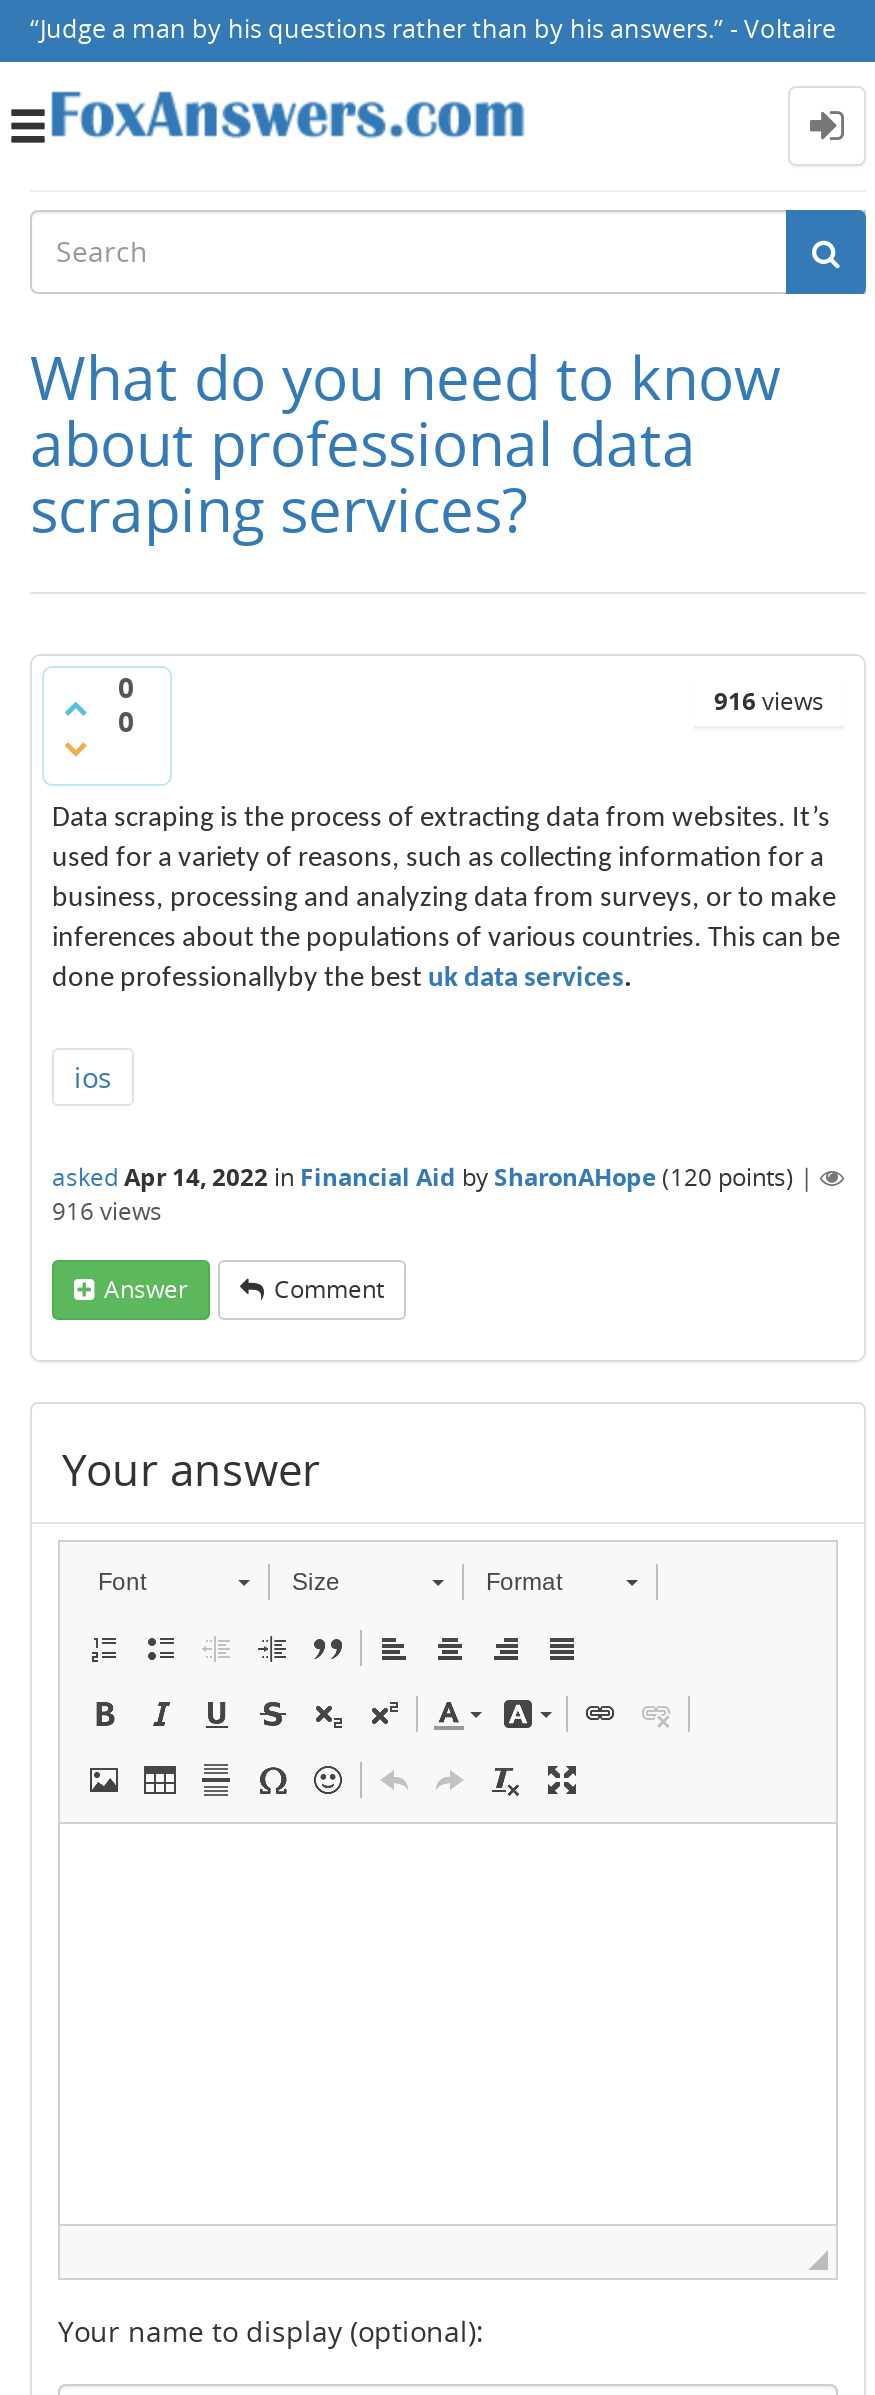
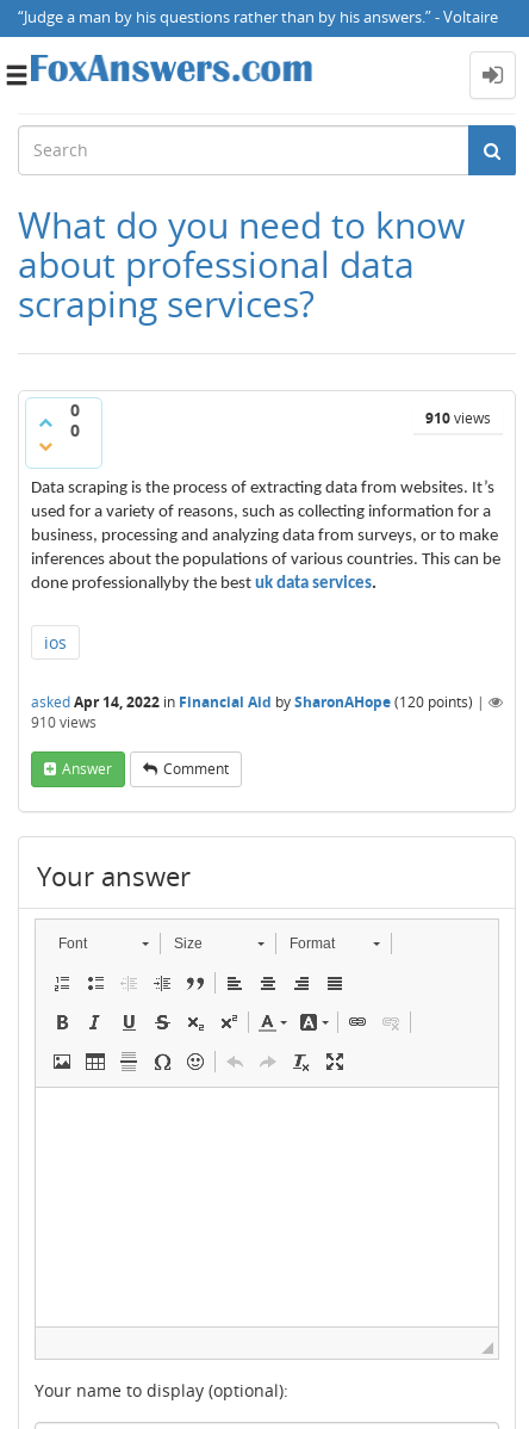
[714,684,824,718] 916 views -> [425,408,491,428] 910 views
[52,1194,162,1228] 916 views -> [31,712,97,732] 910 views

